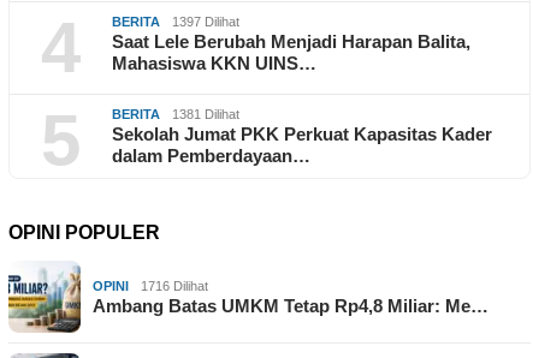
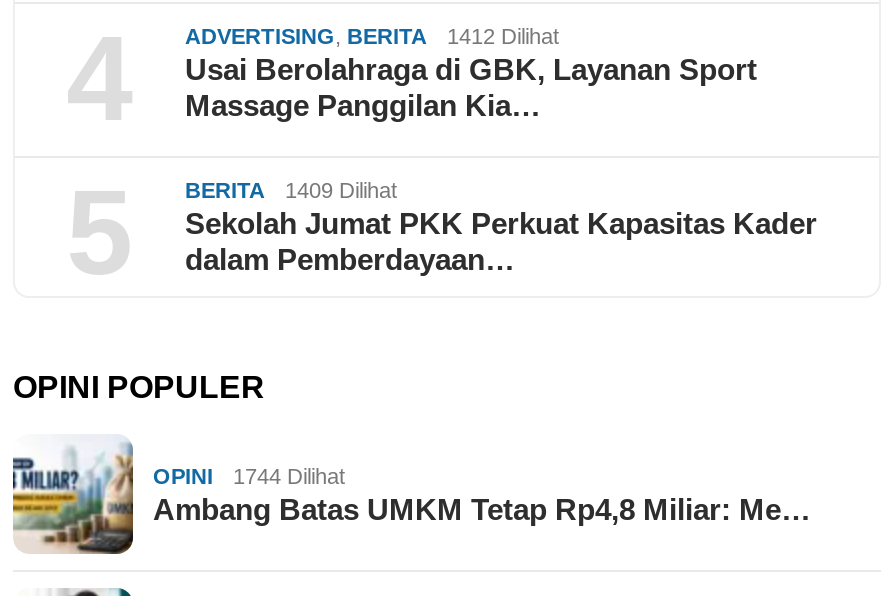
[112,15,470,74] BERITA | 1397 Dilihat | Saat Lele Berubah Menjadi Harapan Balita, | Mahasiswa KKN UINS… -> [185,24,757,122] ADVERTISING, BERITA | 1412 Dilihat | Usai Berolahraga di GBK, Layanan Sport | Massage Panggilan Kia…
[112,107,239,122] BERITA 1381 Dilihat -> [185,178,397,202] BERITA 1409 Dilihat
[93,279,208,293] OPINI 1716 Dilihat -> [153,464,345,488] OPINI 1744 Dilihat

